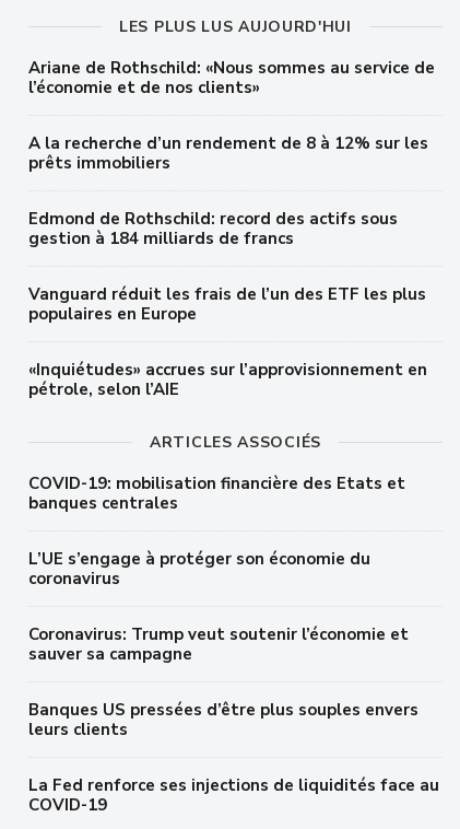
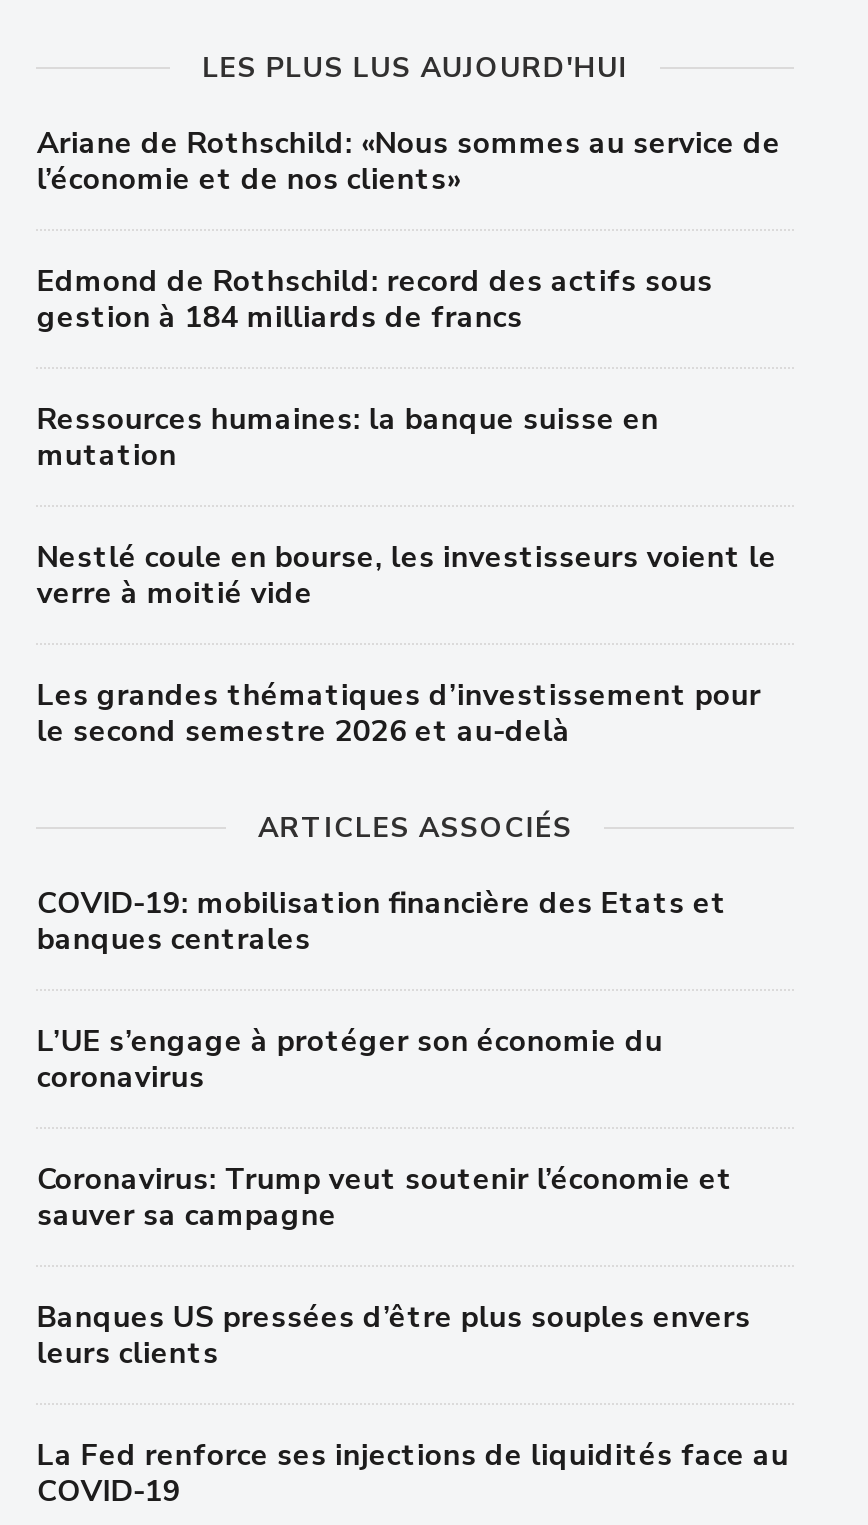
[29,132,429,173] A la recherche d’un rendement de 8 à 12% sur les | prêts immobiliers -> none
moved [29,207,398,249] -> [37,260,713,336]: Edmond de Rothschild: record des actifs sous | gestion à 184 milliards de francs
[29,283,428,400] Vanguard réduit les frais de l’un des ETF les plus | populaires en Europe | «Inquiétudes» accrues sur l’approvisionnement en | pétrole, selon l’AIE -> [37,398,777,750] Ressources humaines: la banque suisse en | mutation | Nestlé coule en bourse, les investisseurs voient le | verre à moitié vide | Les grandes thématiques d’investissement pour | le second semestre 2026 et au-delà

